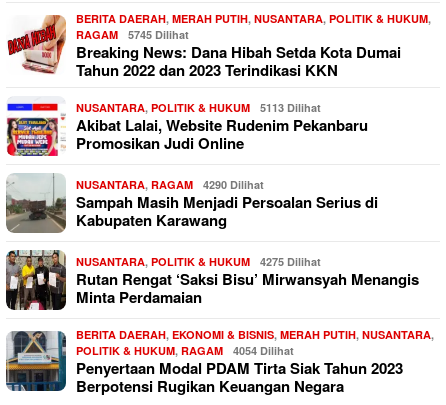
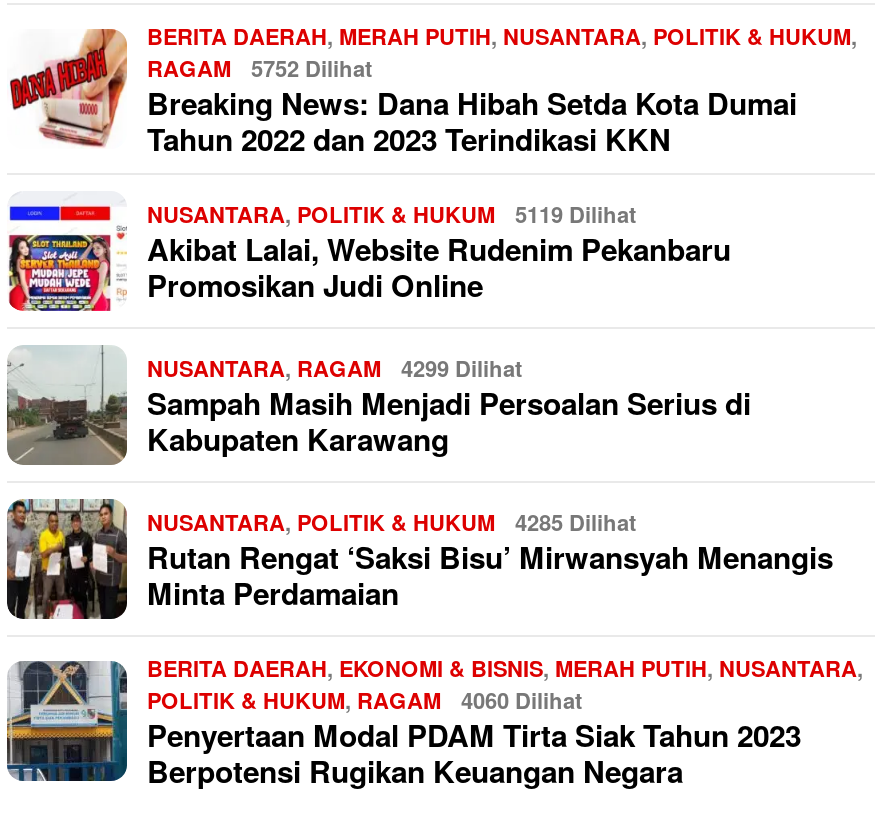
[76,26,189,41] RAGAM 5745 Dilihat -> [147,52,373,82] RAGAM 5752 Dilihat
[76,99,321,114] NUSANTARA, POLITIK & HUKUM 5113 Dilihat -> [147,198,637,228] NUSANTARA, POLITIK & HUKUM 5119 Dilihat
[76,176,264,191] NUSANTARA, RAGAM 4290 Dilihat -> [147,352,523,382] NUSANTARA, RAGAM 4299 Dilihat
[76,253,321,268] NUSANTARA, POLITIK & HUKUM 4275 Dilihat -> [147,506,637,536] NUSANTARA, POLITIK & HUKUM 4285 Dilihat
[76,342,294,357] POLITIK & HUKUM, RAGAM 4054 Dilihat -> [147,684,583,714] POLITIK & HUKUM, RAGAM 4060 Dilihat

